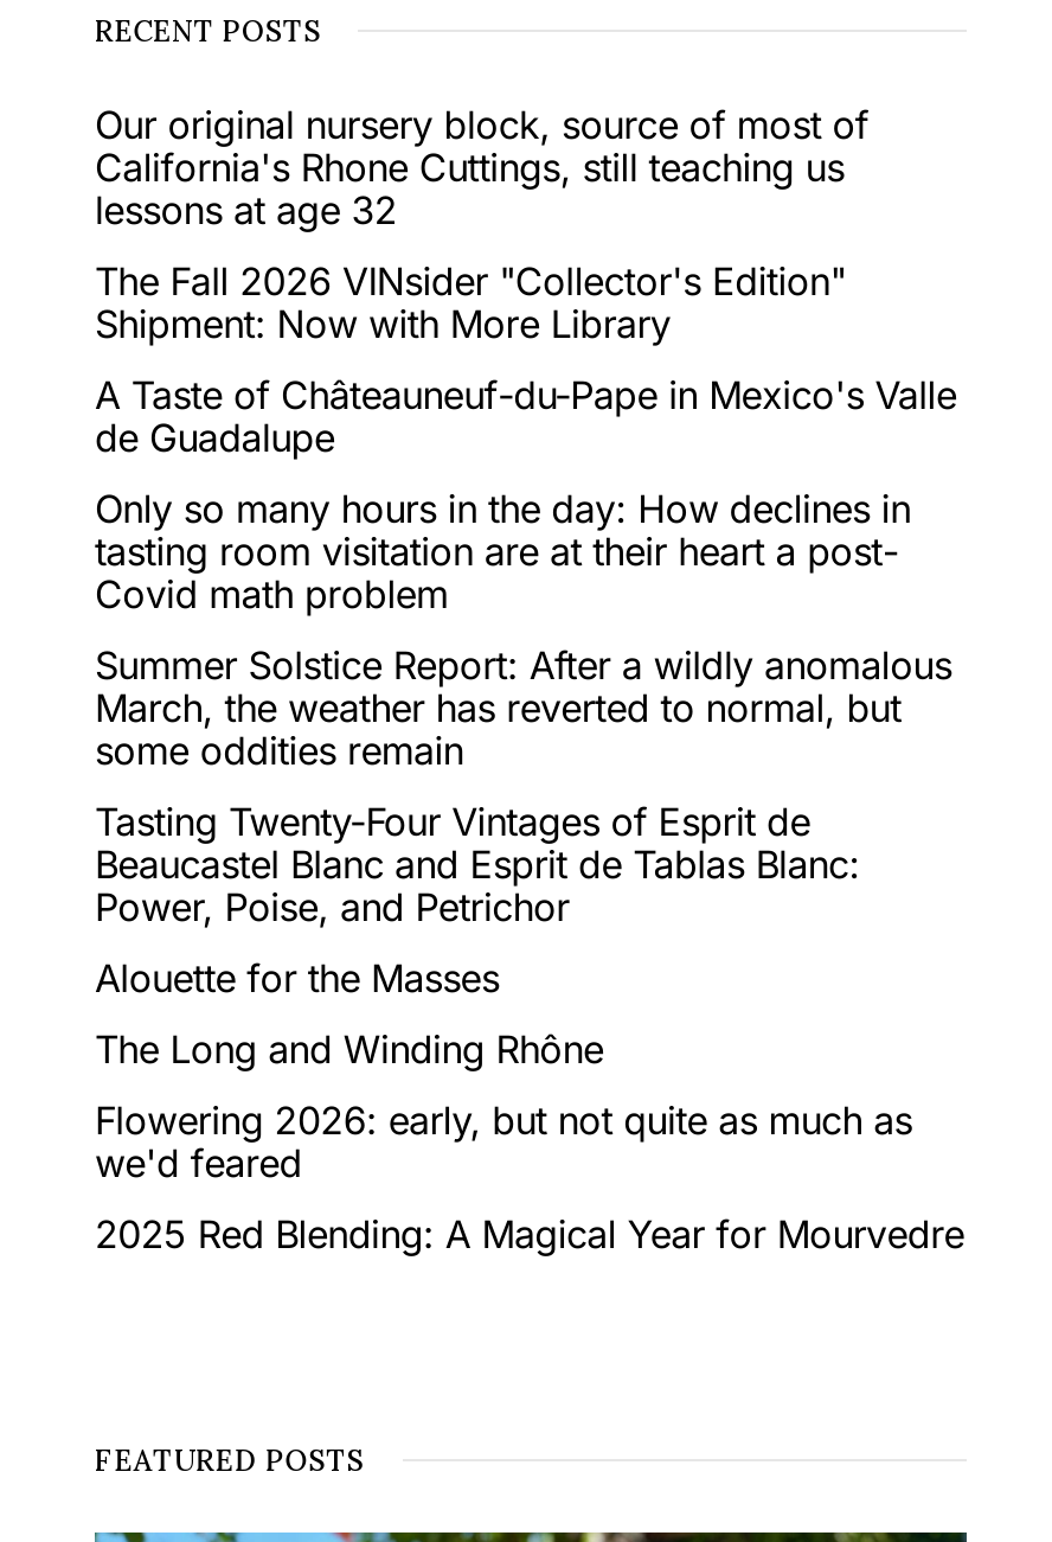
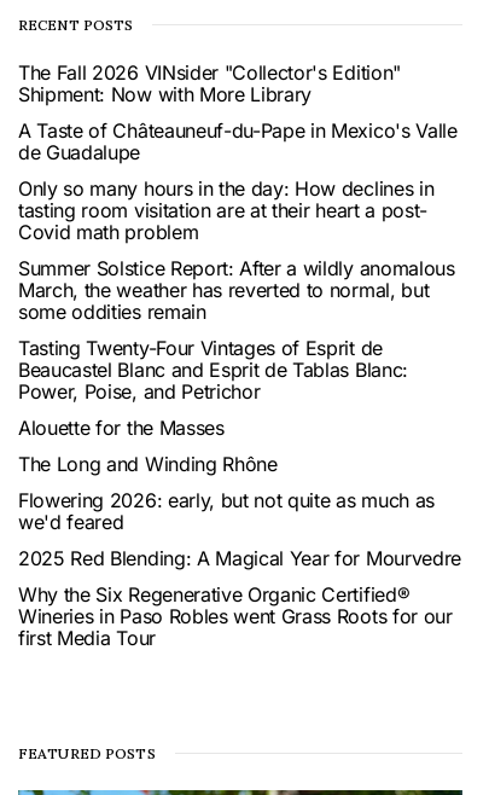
[95,102,869,234] Our original nursery block, source of most of | California's Rhone Cuttings, still teaching us | lessons at age 32 -> none
moved [95,258,964,1258] -> [18,61,461,571]: The Fall 2026 VINsider "Collector's Edition" | Shipment: Now with More Library | A Taste of Châteauneuf-du-Pape in Mexico's Valle | ... | we'd feared | 2025 Red Blending: A Magical Year for Mourvedre
none -> [18,583,452,650] Why the Six Regenerative Organic Certified® | Wineries in Paso Robles went Grass Roots for our | first Media Tour

